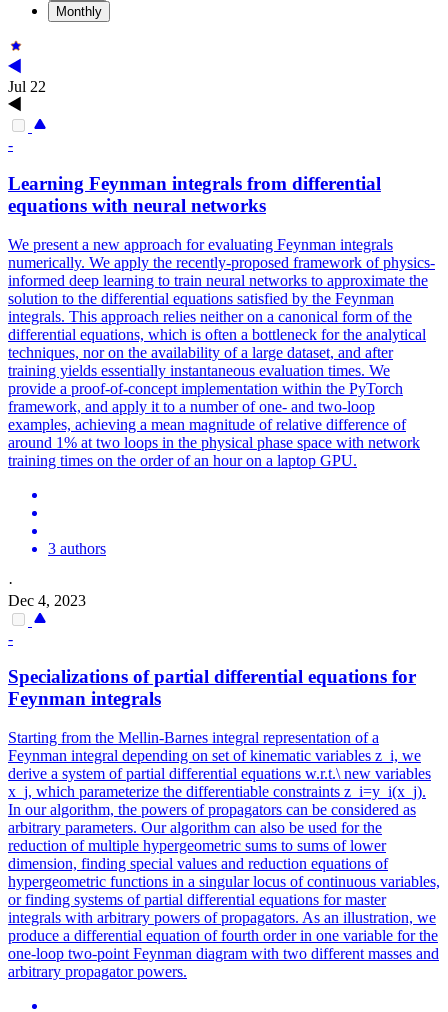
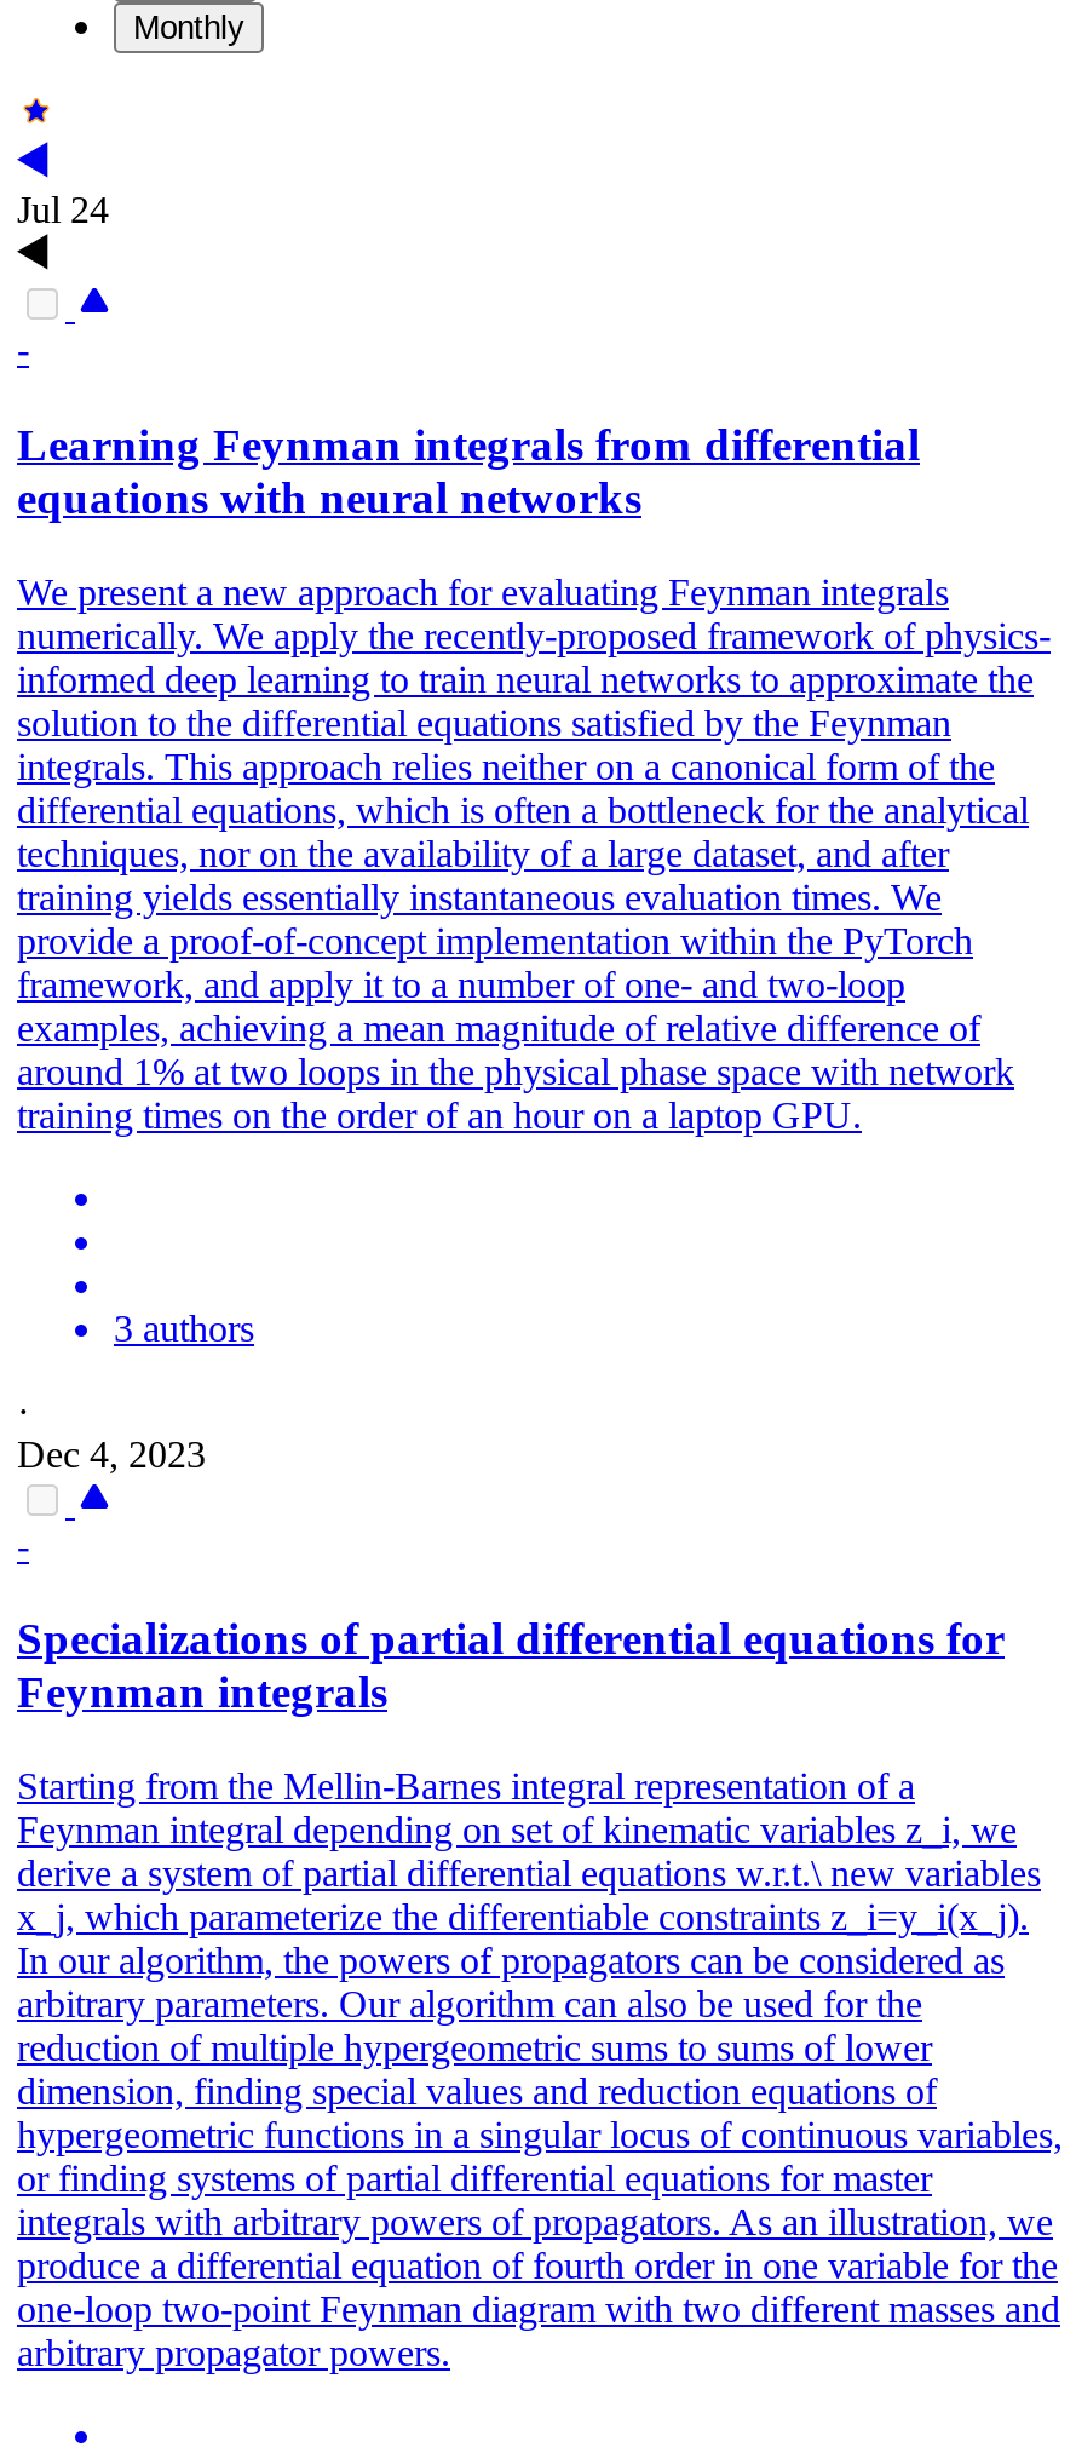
[8,78,46,95] Jul 22 -> [17,189,109,230] Jul 24

